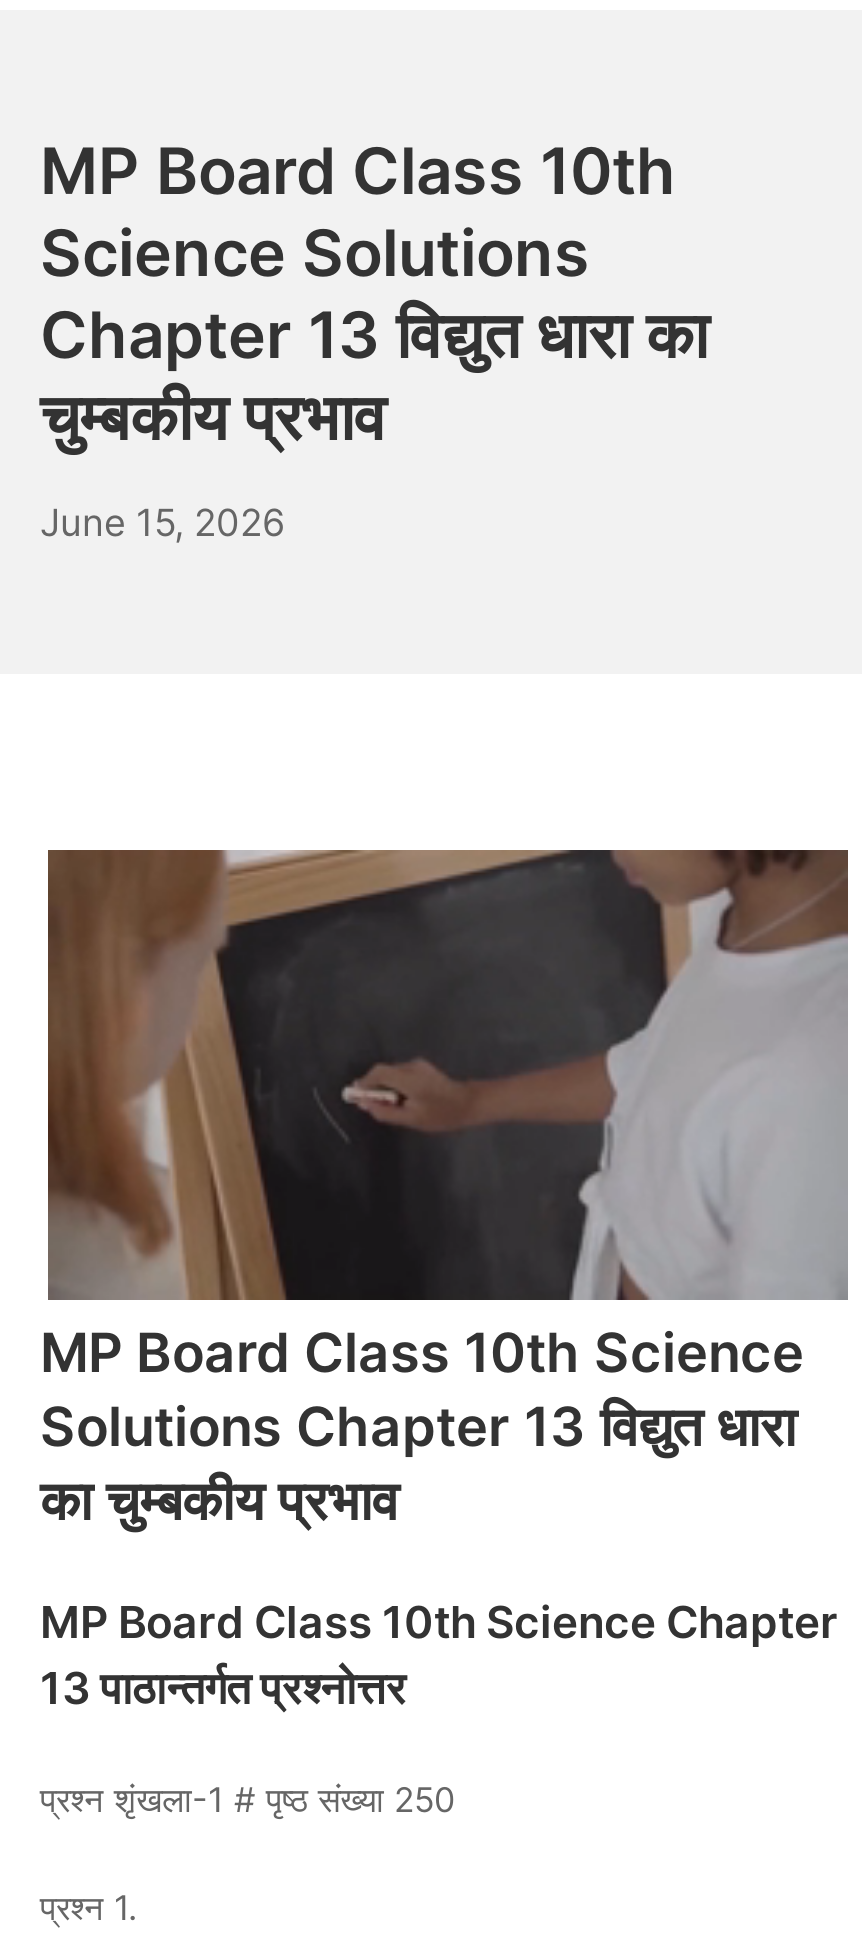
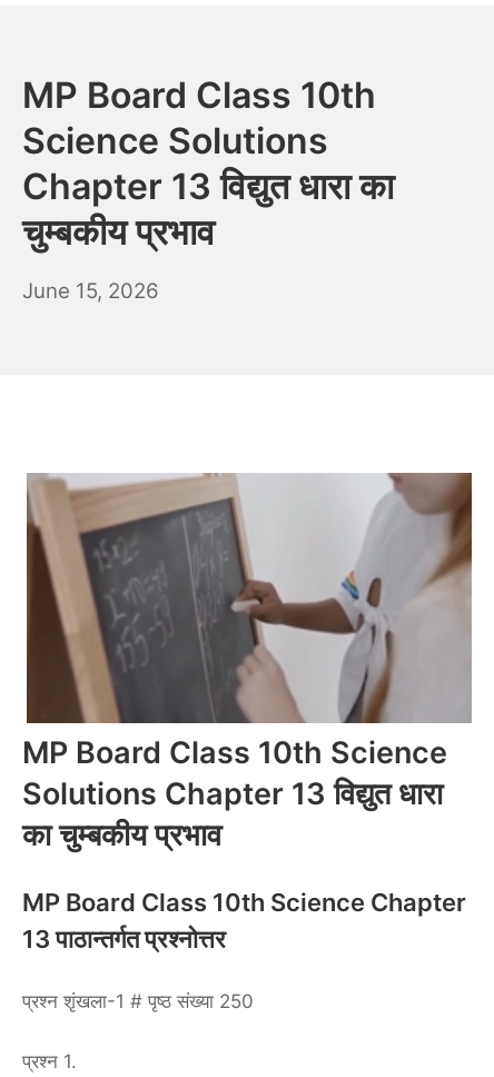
[48,848,848,1302] [image] -> [27,472,473,724] [image]

